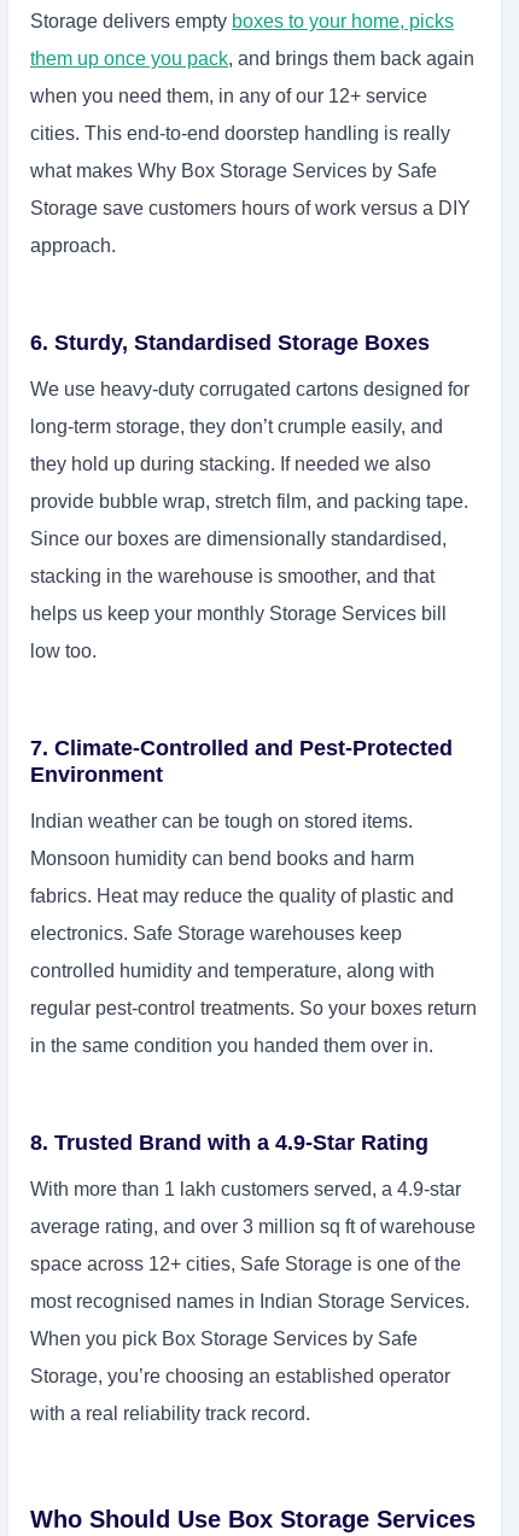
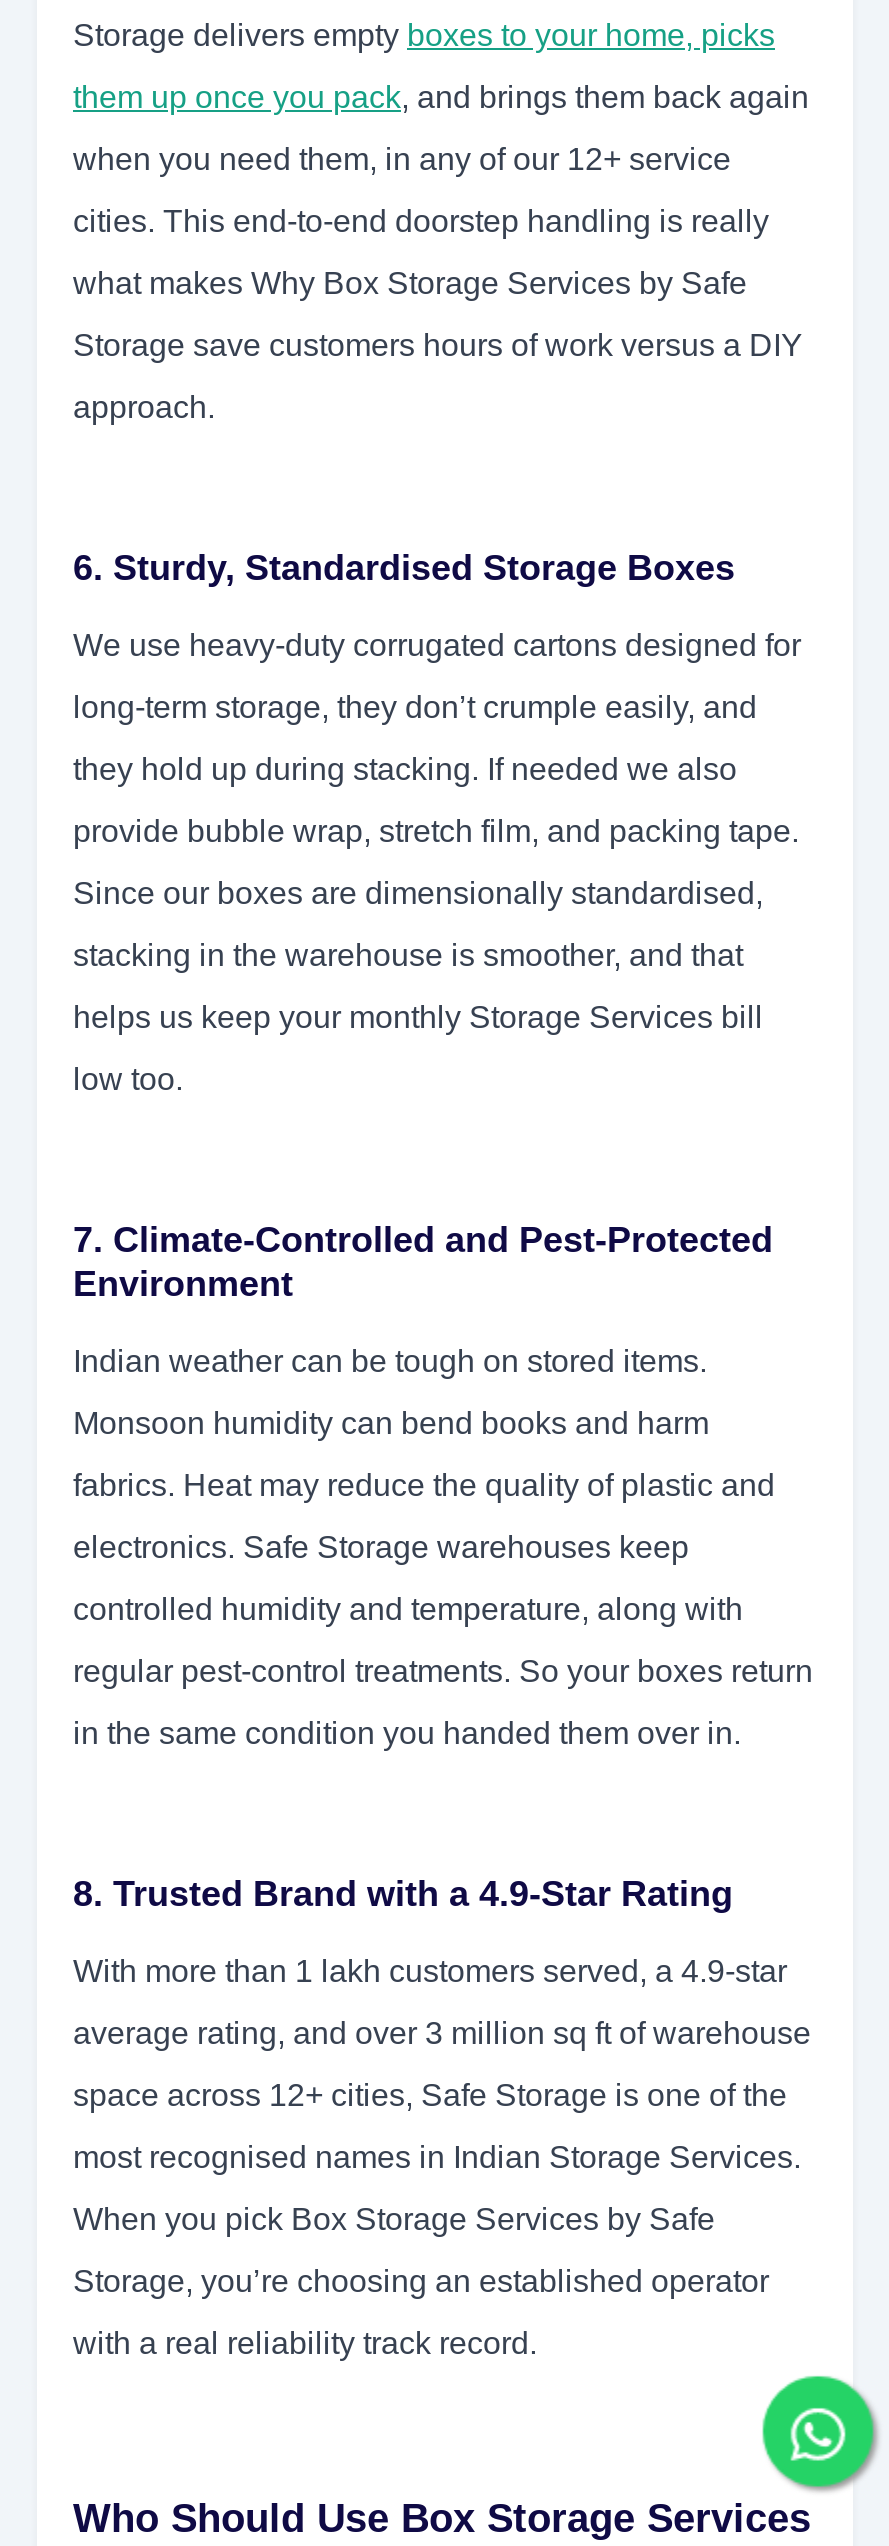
none -> [761,2374,879,2494] [image]

